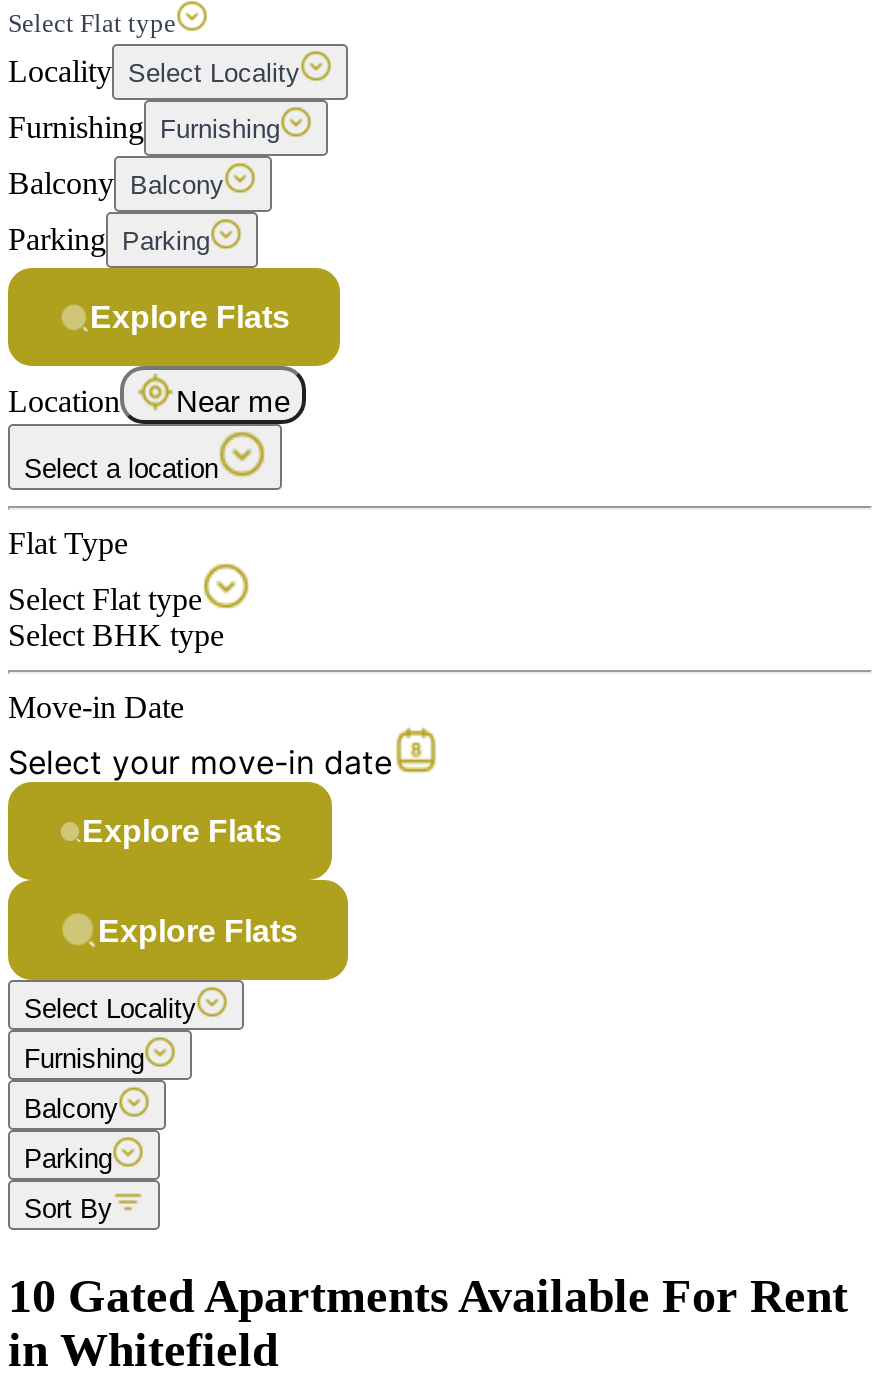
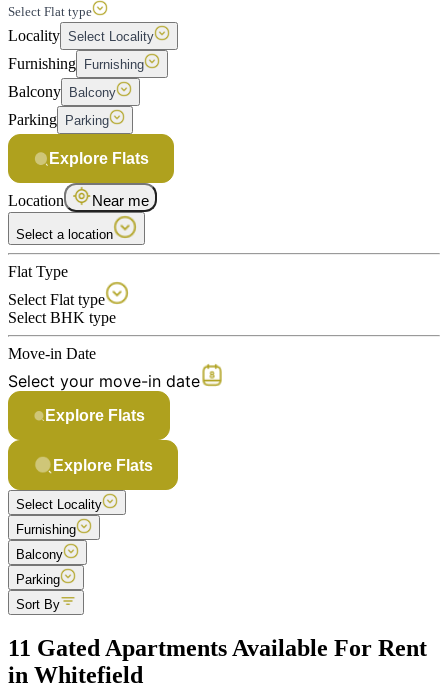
[8,1270,848,1322] 10 Gated Apartments Available For Rent -> [8,635,427,661] 11 Gated Apartments Available For Rent

